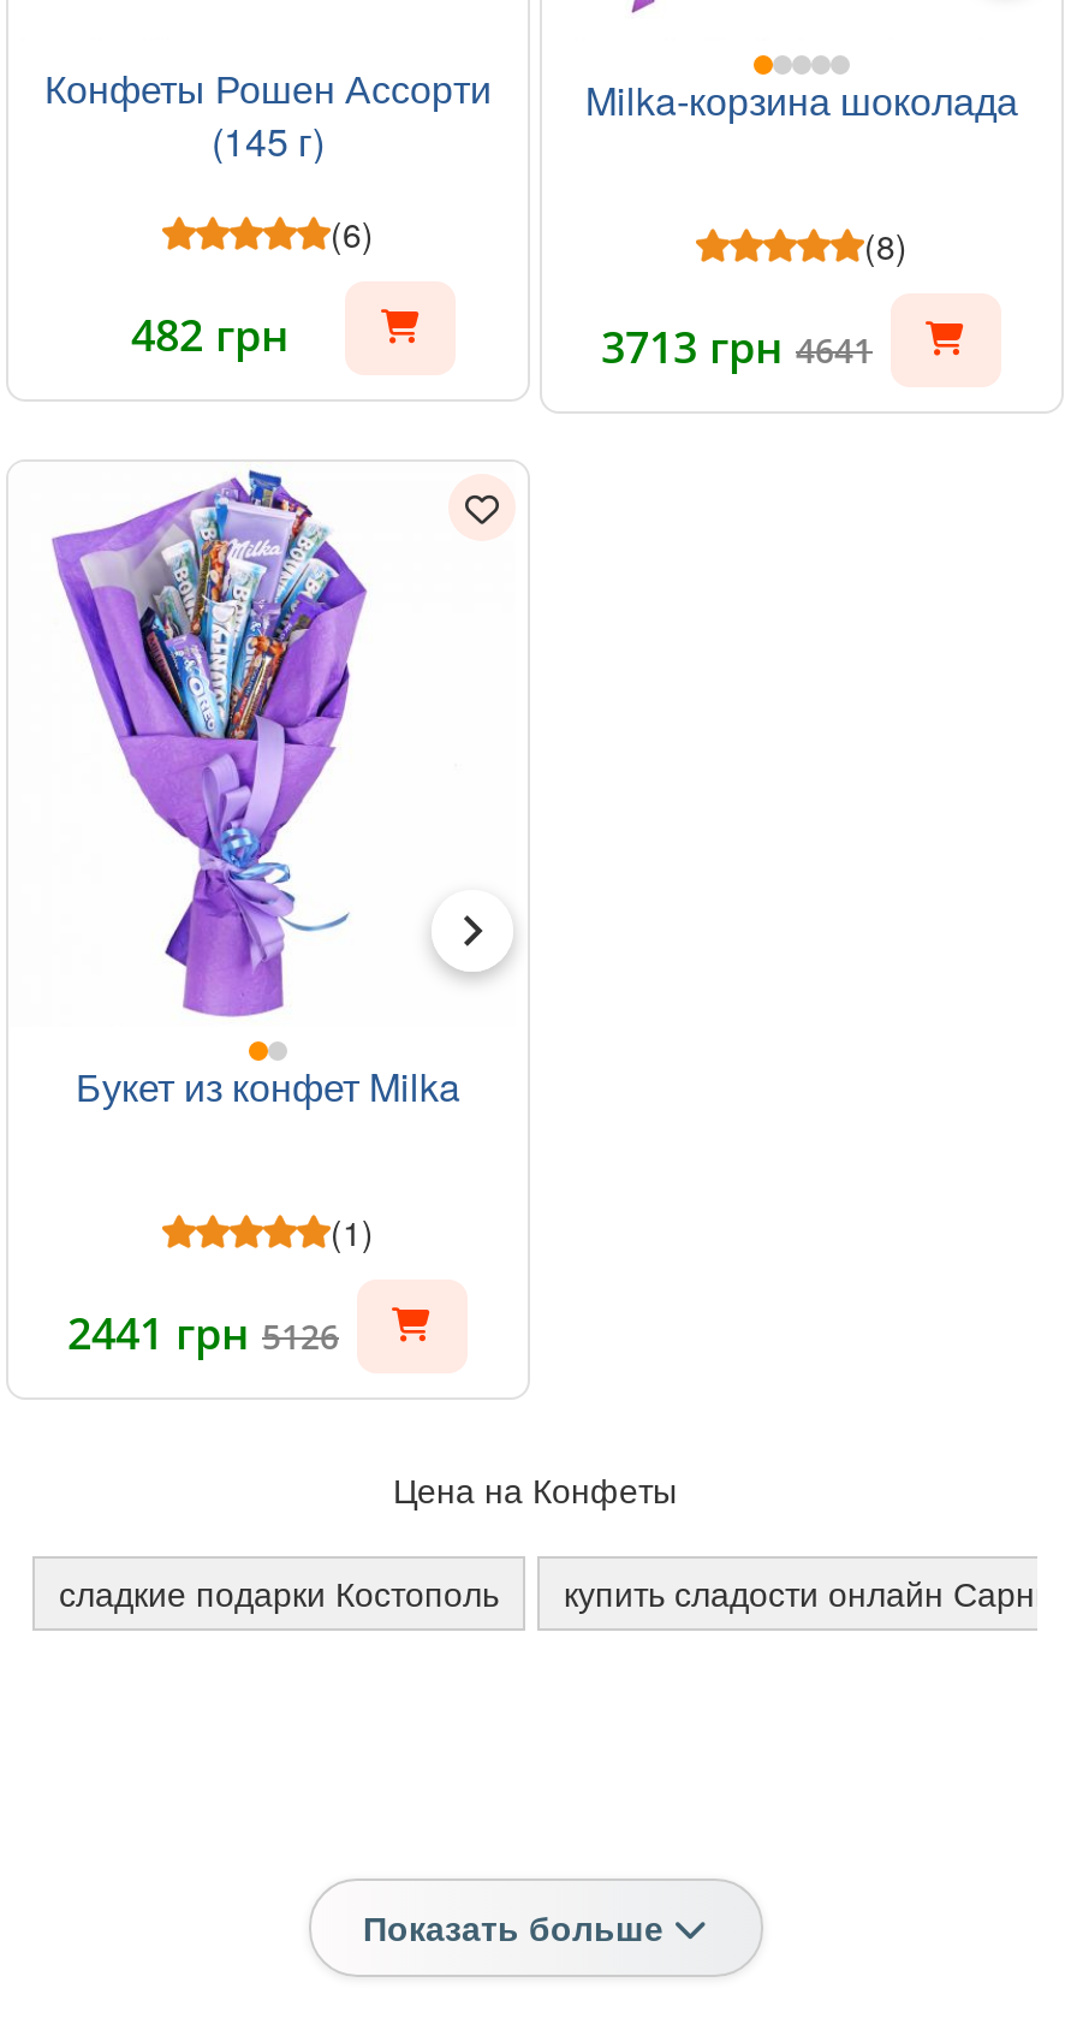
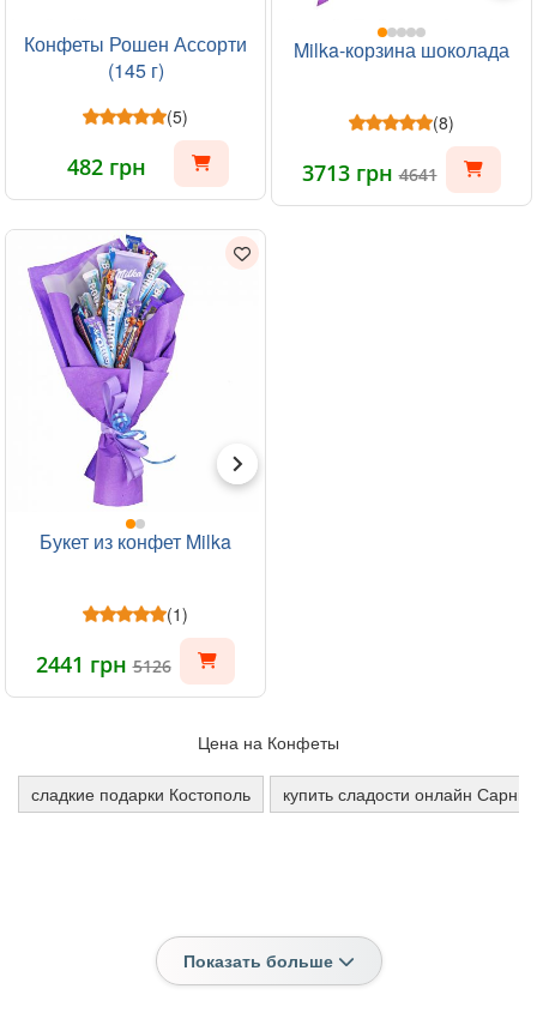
[331,209,374,257] (6) -> [167,104,188,128] (5)

